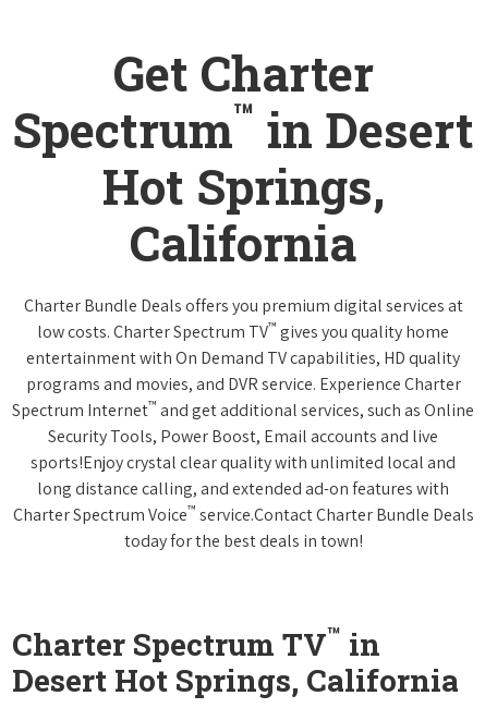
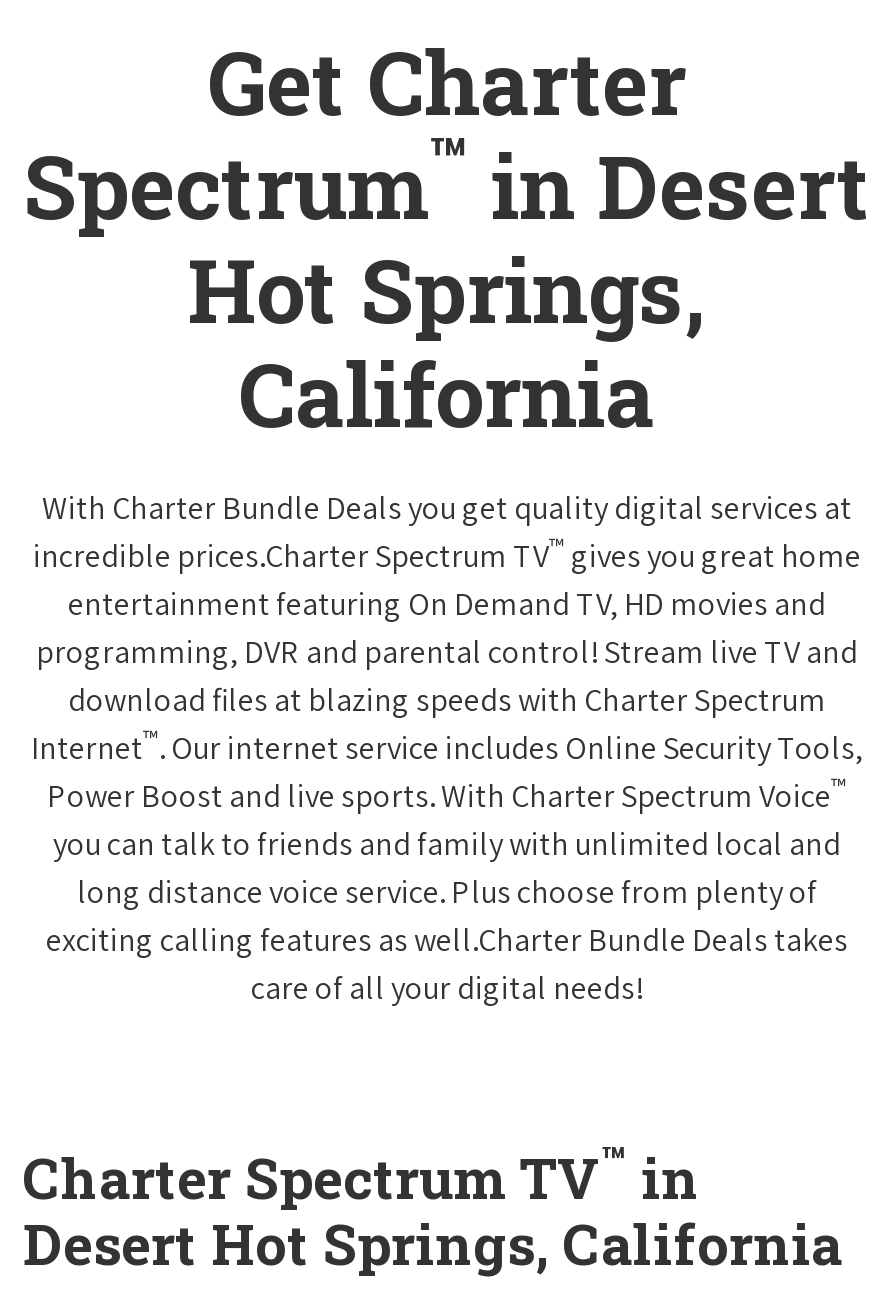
[12,294,474,552] Charter Bundle Deals offers you premium digital services at | low costs. Charter Spectrum TV™ gives you quality home | entertainment with On Demand TV capabilities, HD quality | programs and movies, and DVR service. Experience Charter | Spectrum Internet™ and get additional services, such as Online | Security Tools, Power Boost, Email accounts and live | sports!Enjoy crystal clear quality with unlimited local and | long distance calling, and extended ad-on features with | Charter Spectrum Voice™ service.Contact Charter Bundle Deals | today for the best deals in town! -> [31,486,863,1008] With Charter Bundle Deals you get quality digital services at | incredible prices.Charter Spectrum TV™ gives you great home | entertainment featuring On Demand TV, HD movies and | programming, DVR and parental control! Stream live TV and | download files at blazing speeds with Charter Spectrum | Internet™. Our internet service includes Online Security Tools, | Power Boost and live sports. With Charter Spectrum Voice™ | you can talk to friends and family with unlimited local and | long distance voice service. Plus choose from plenty of | exciting calling features as well.Charter Bundle Deals takes | care of all your digital needs!

